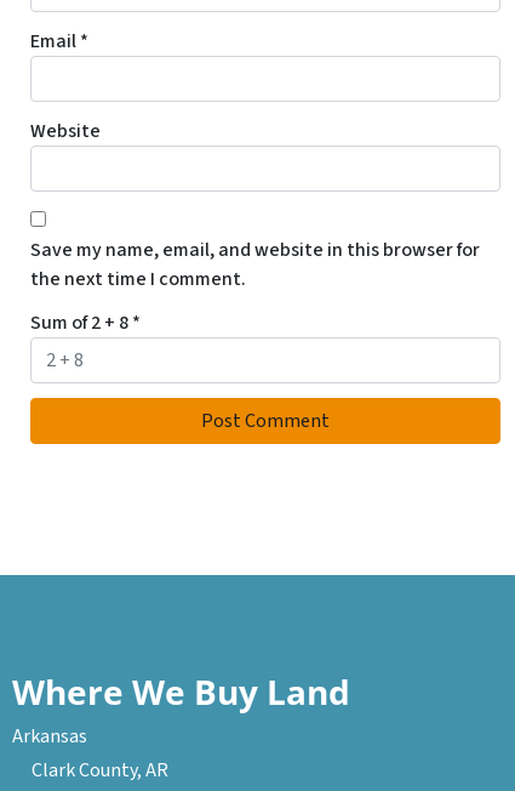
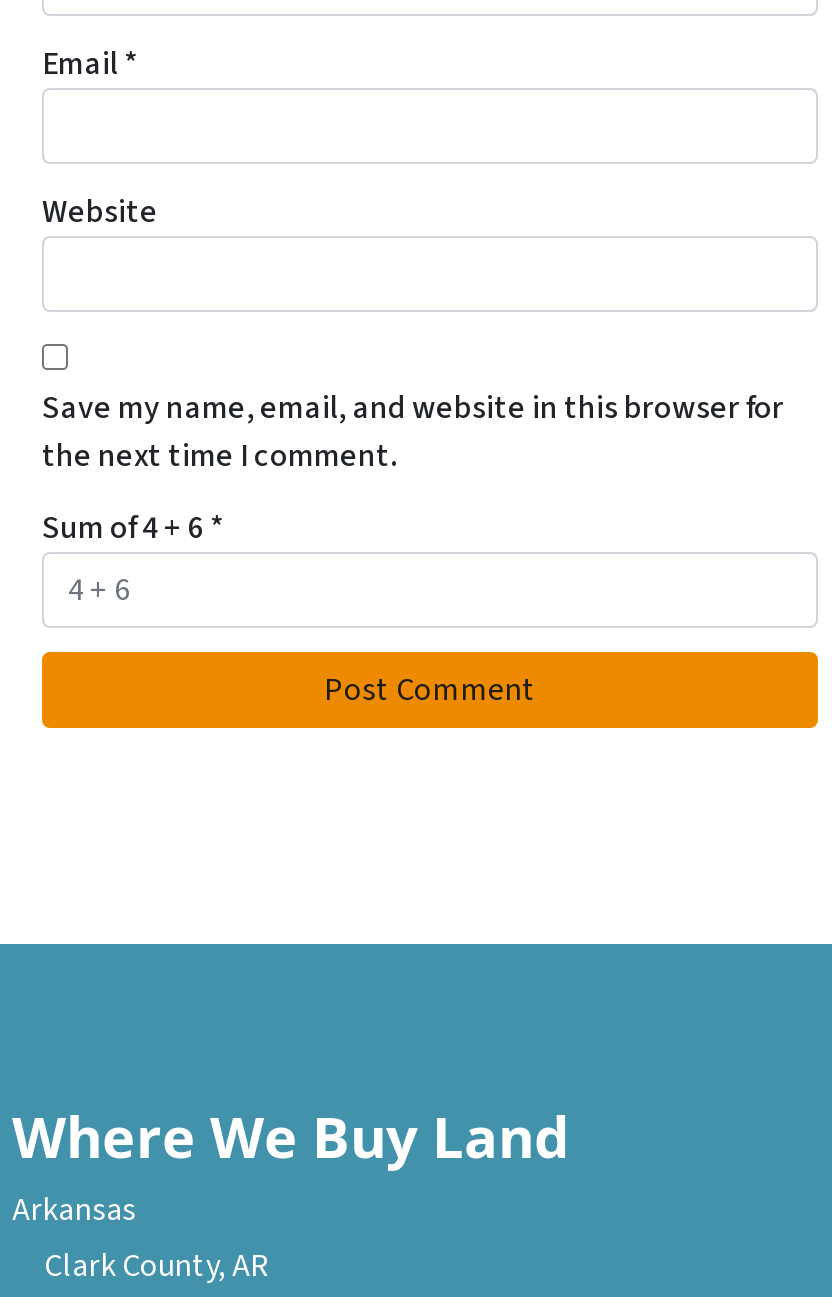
[30,309,141,336] Sum of 2 + 8 * -> [42,506,224,550] Sum of 4 + 6 *

